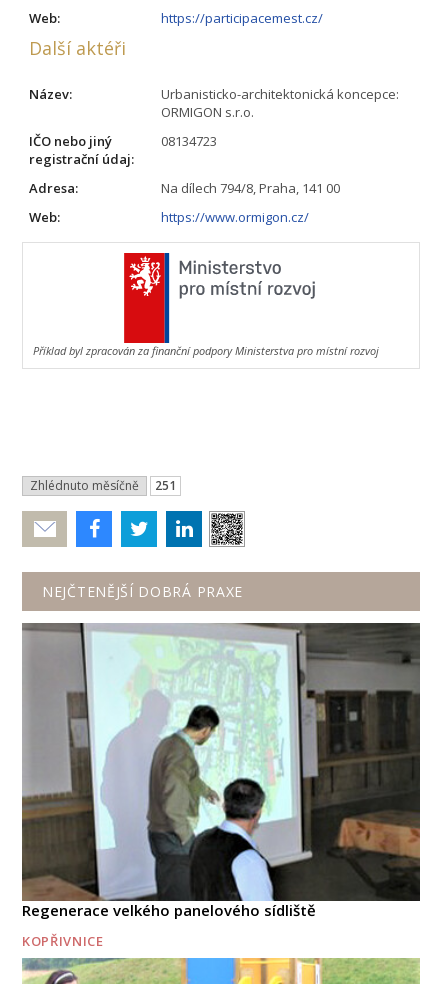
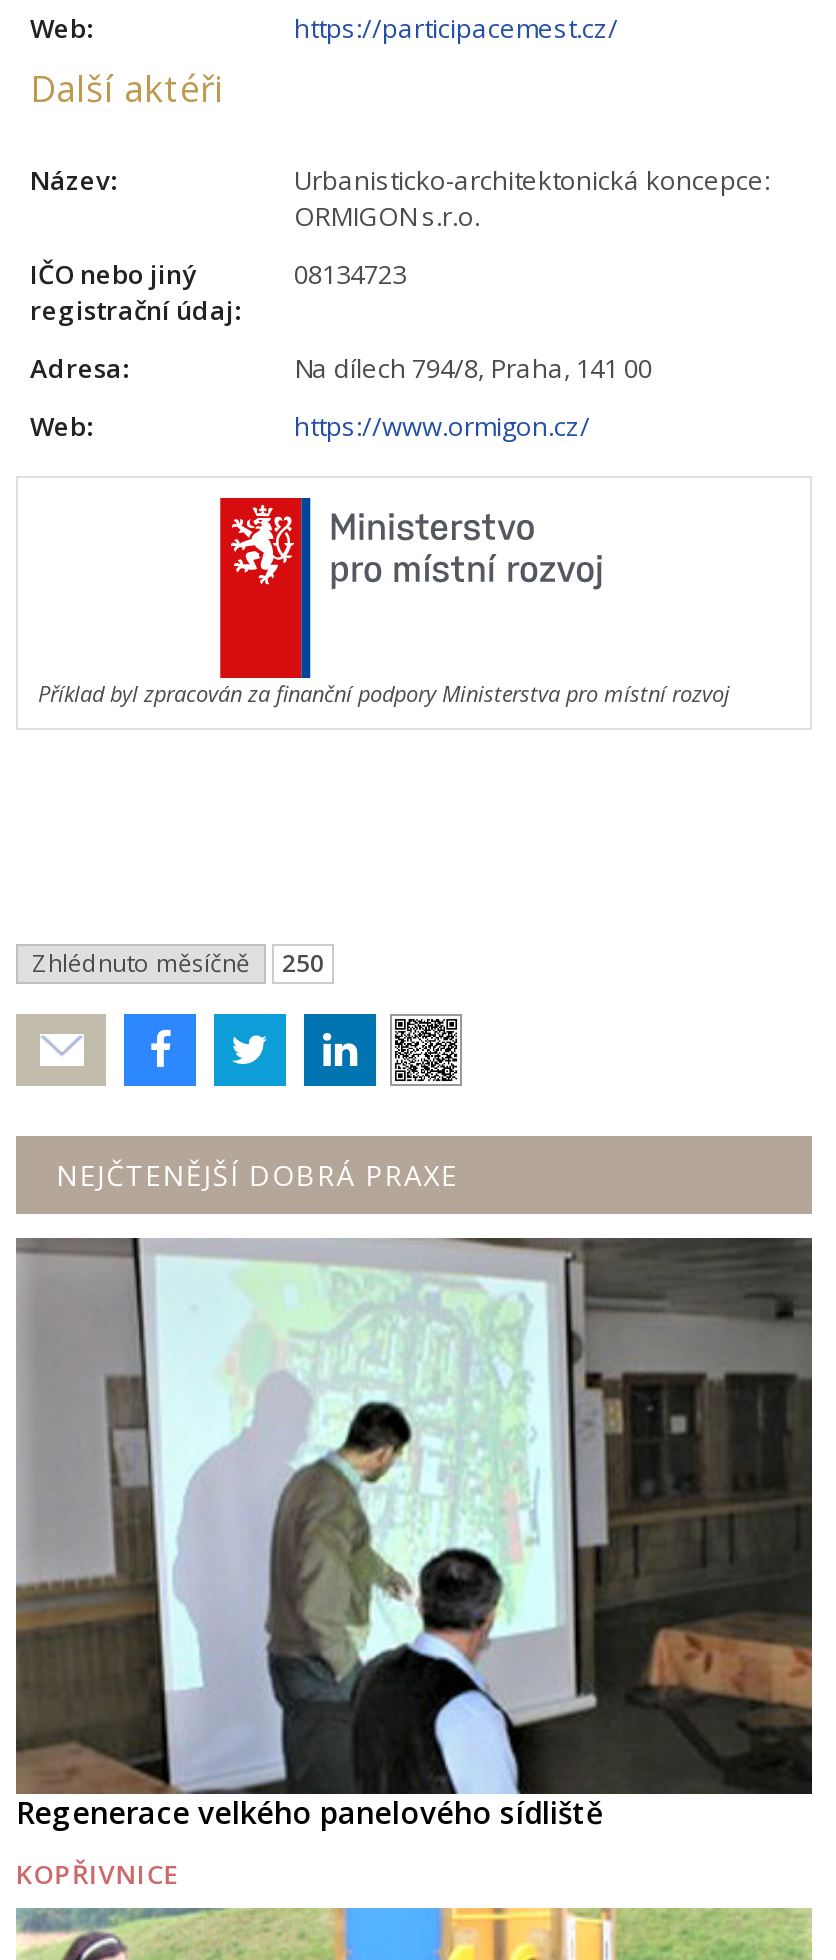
[30,477,176,494] Zhlédnuto měsíčně 251 -> [32,946,324,980] Zhlédnuto měsíčně 250

